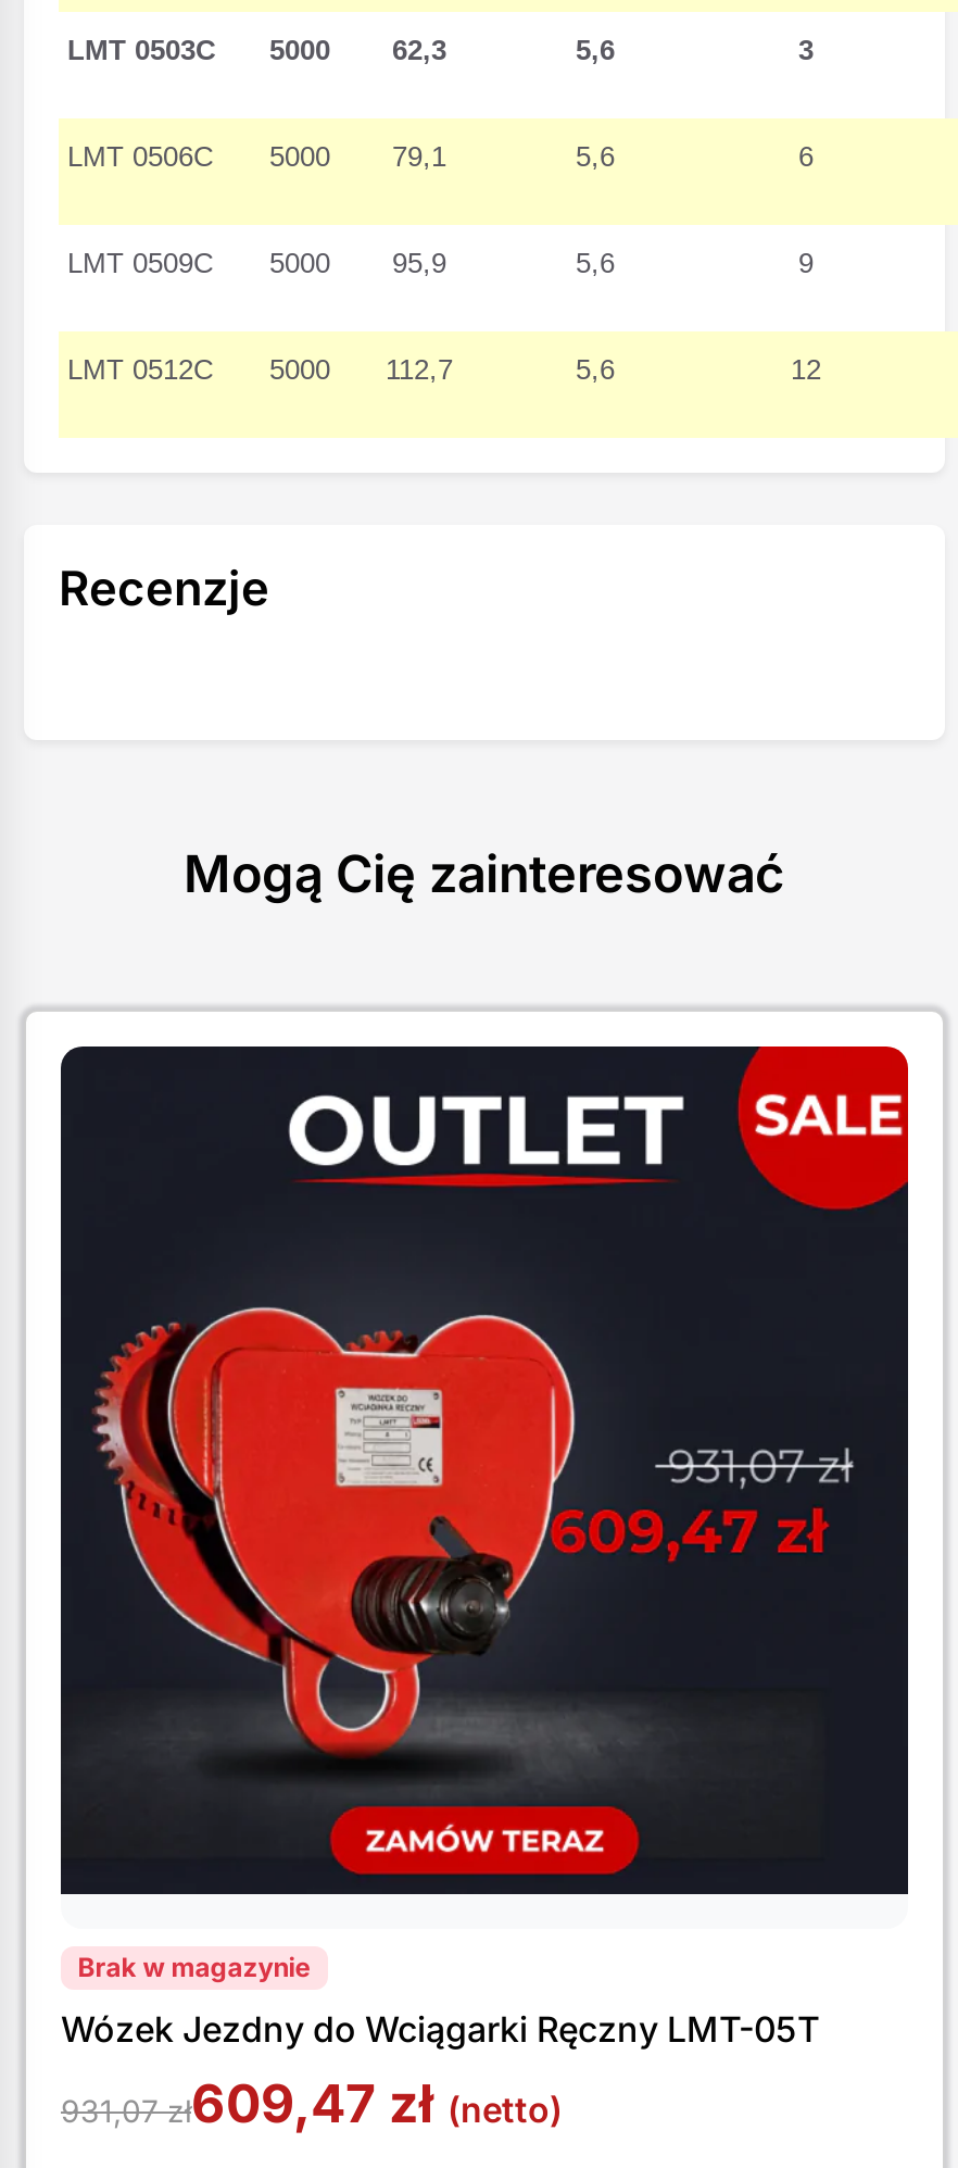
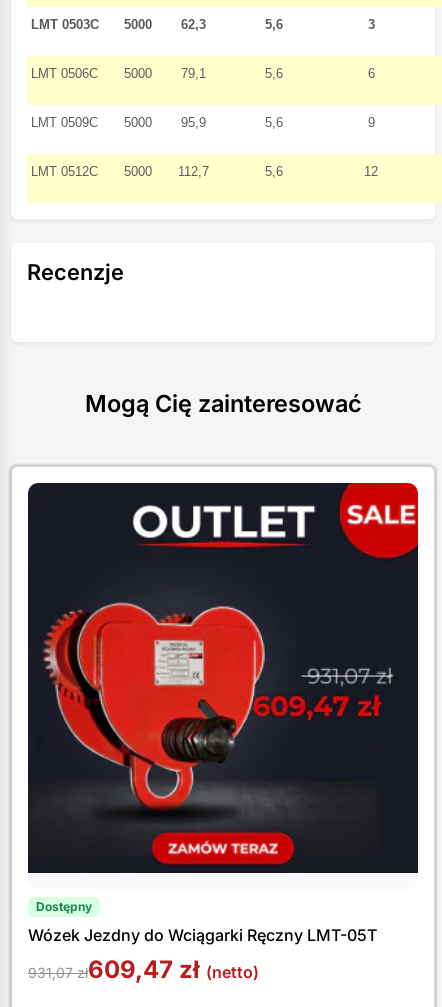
[78,1950,310,1983] Brak w magazynie -> [36,899,92,914] Dostępny

